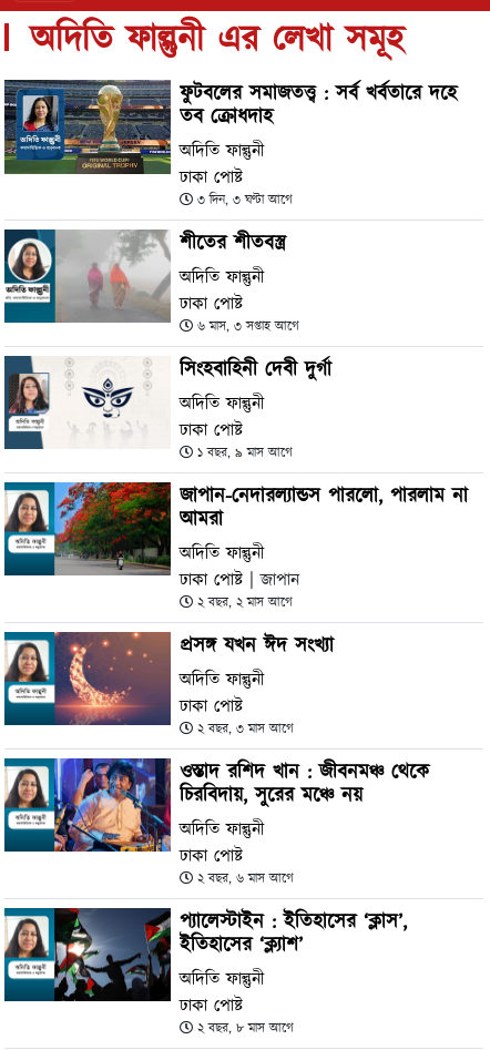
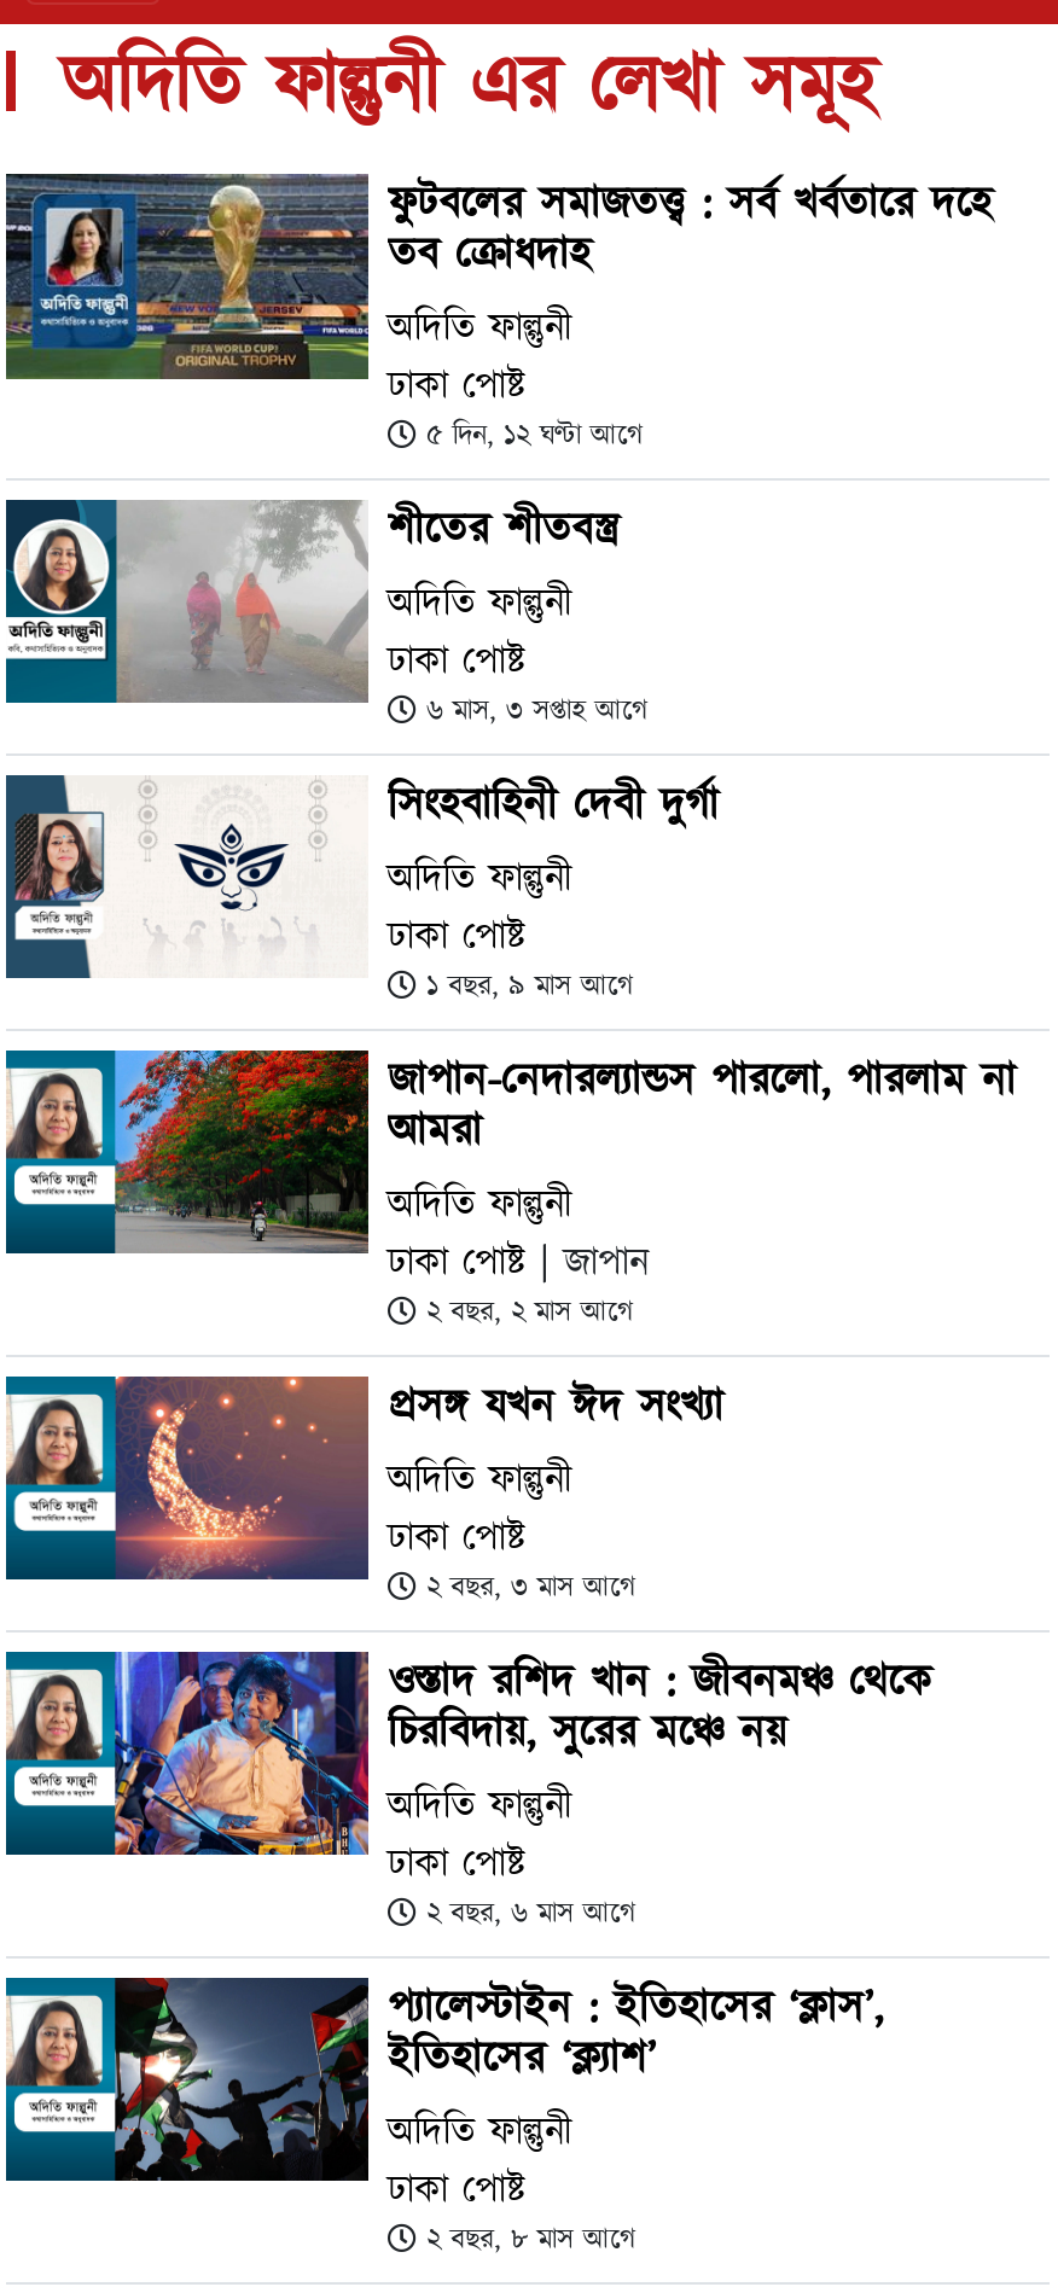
[197,191,293,210] ৩ দিন, ৩ ঘণ্টা আগে -> [426,415,644,456] ৫ দিন, ১২ ঘণ্টা আগে

